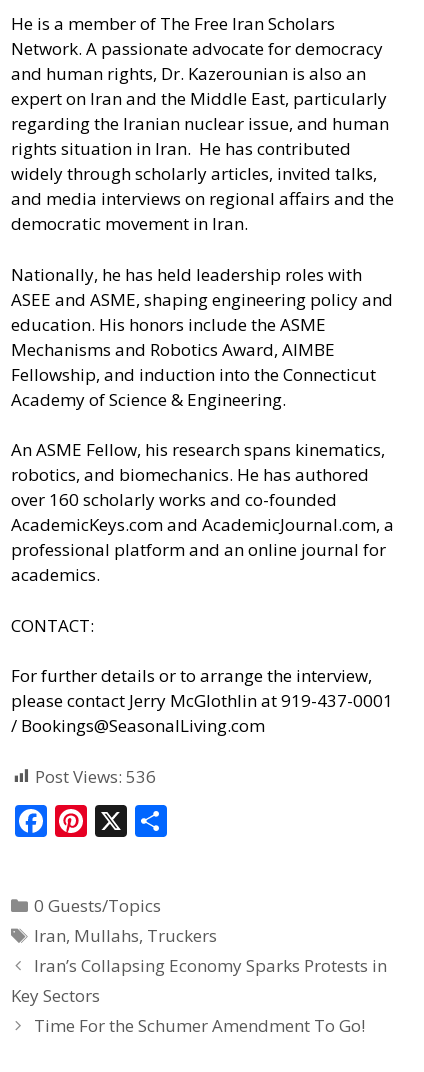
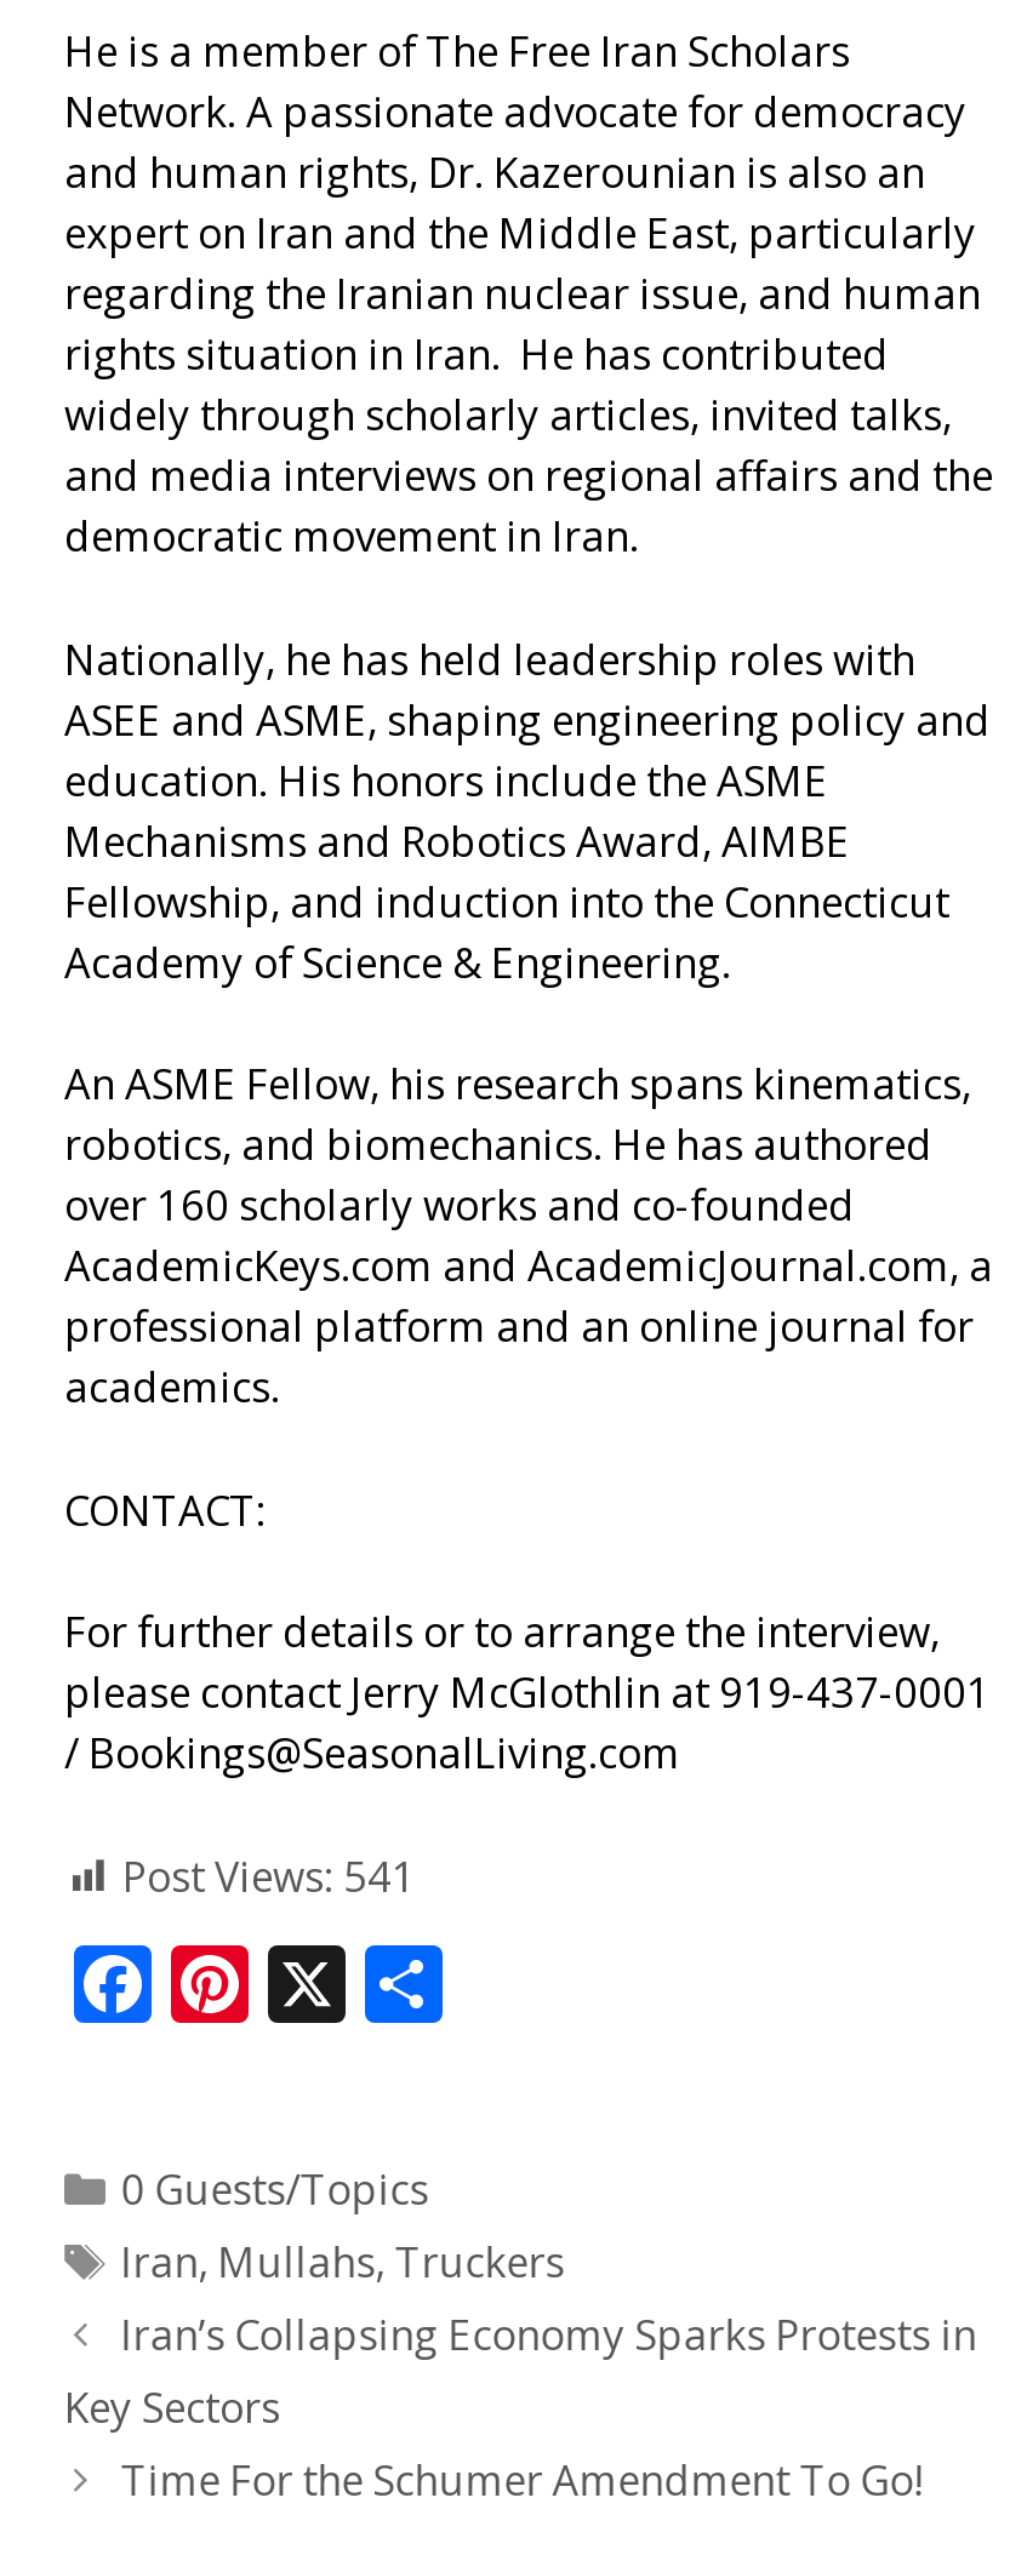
[35,765,156,788] Post Views: 536 -> [122,1848,416,1903] Post Views: 541

